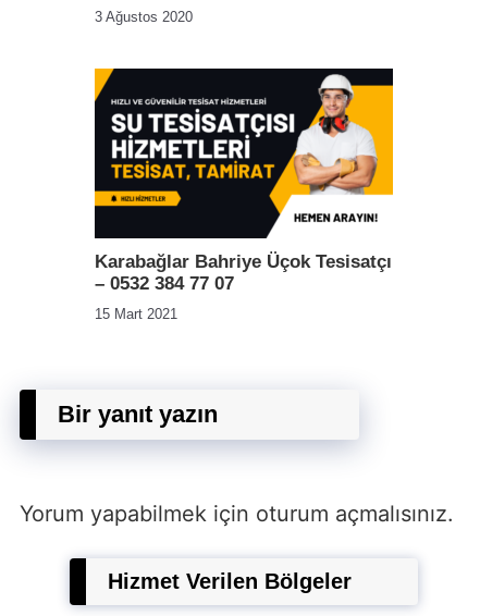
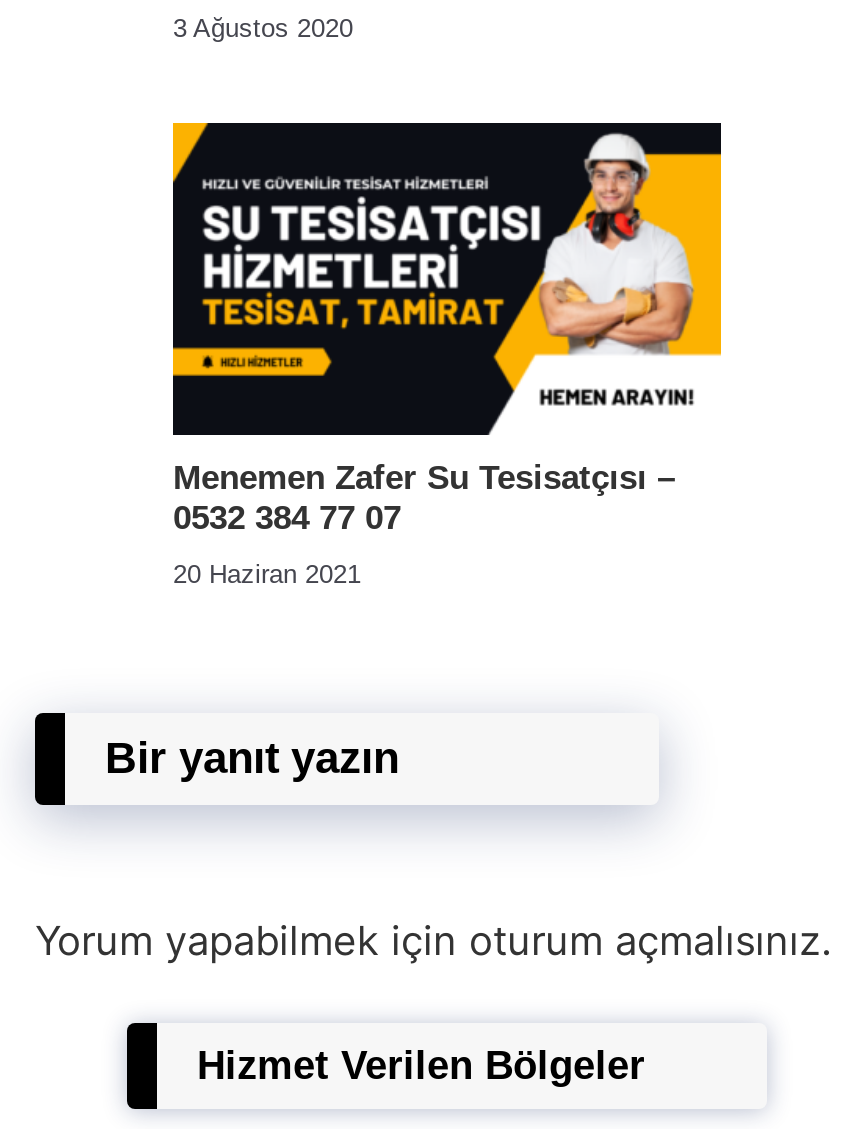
[95,251,392,294] Karabağlar Bahriye Üçok Tesisatçı | – 0532 384 77 07 -> [173,460,675,538] Menemen Zafer Su Tesisatçısı – | 0532 384 77 07
[95,306,177,322] 15 Mart 2021 -> [173,560,361,590] 20 Haziran 2021

